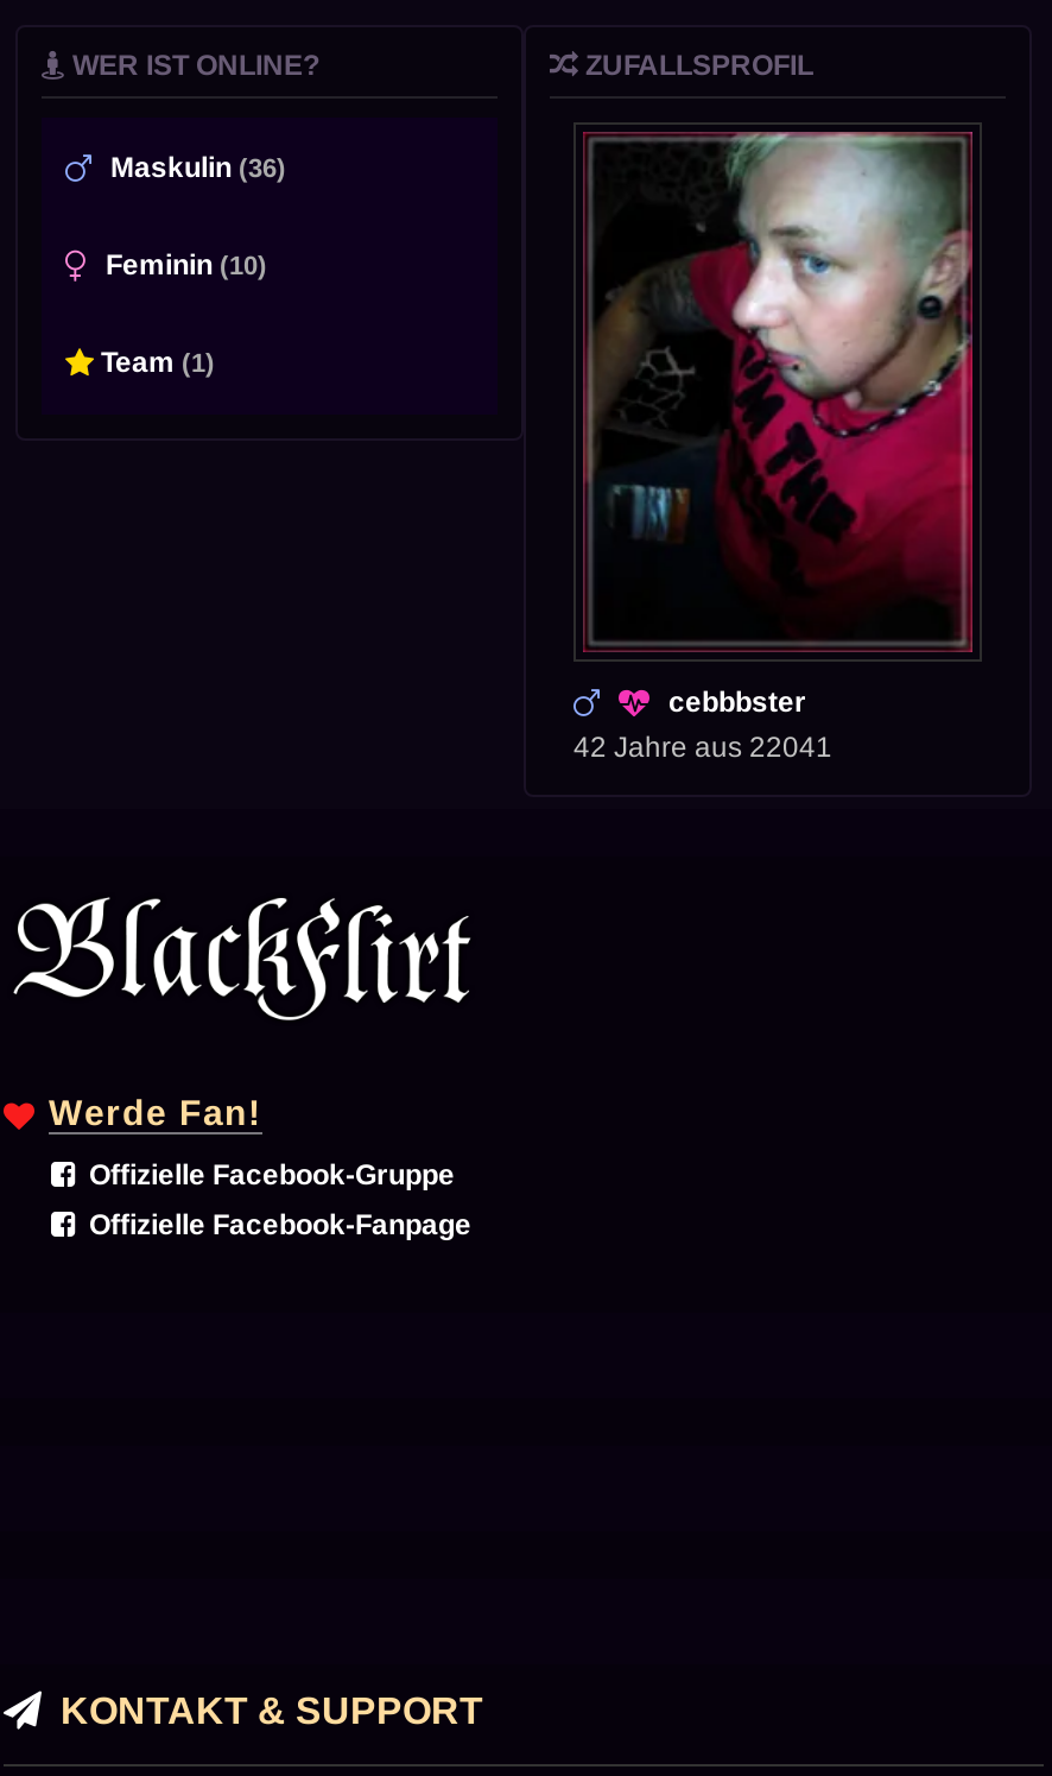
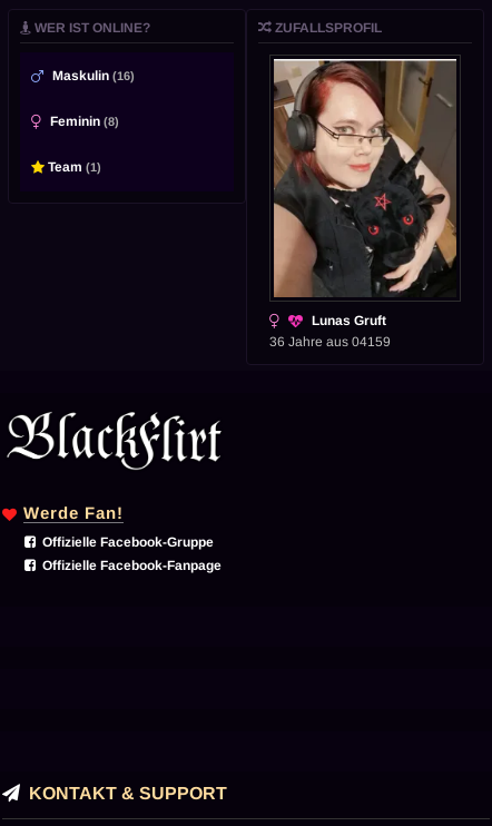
[573,129,975,763] [image] | cebbbster | 42 Jahre aus 22041 -> [269,58,457,350] [image] | Lunas Gruft | 36 Jahre aus 04159
[110,151,286,184] Maskulin (36) -> [52,68,135,84] Maskulin (16)
[106,249,267,282] Feminin (10) -> [50,114,119,129] Feminin (8)

